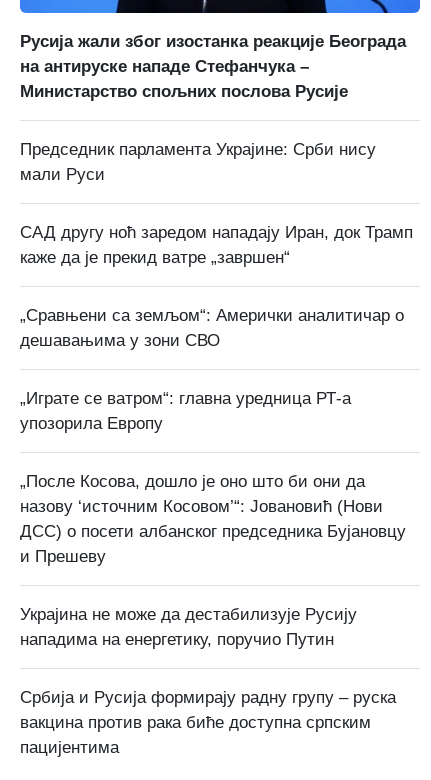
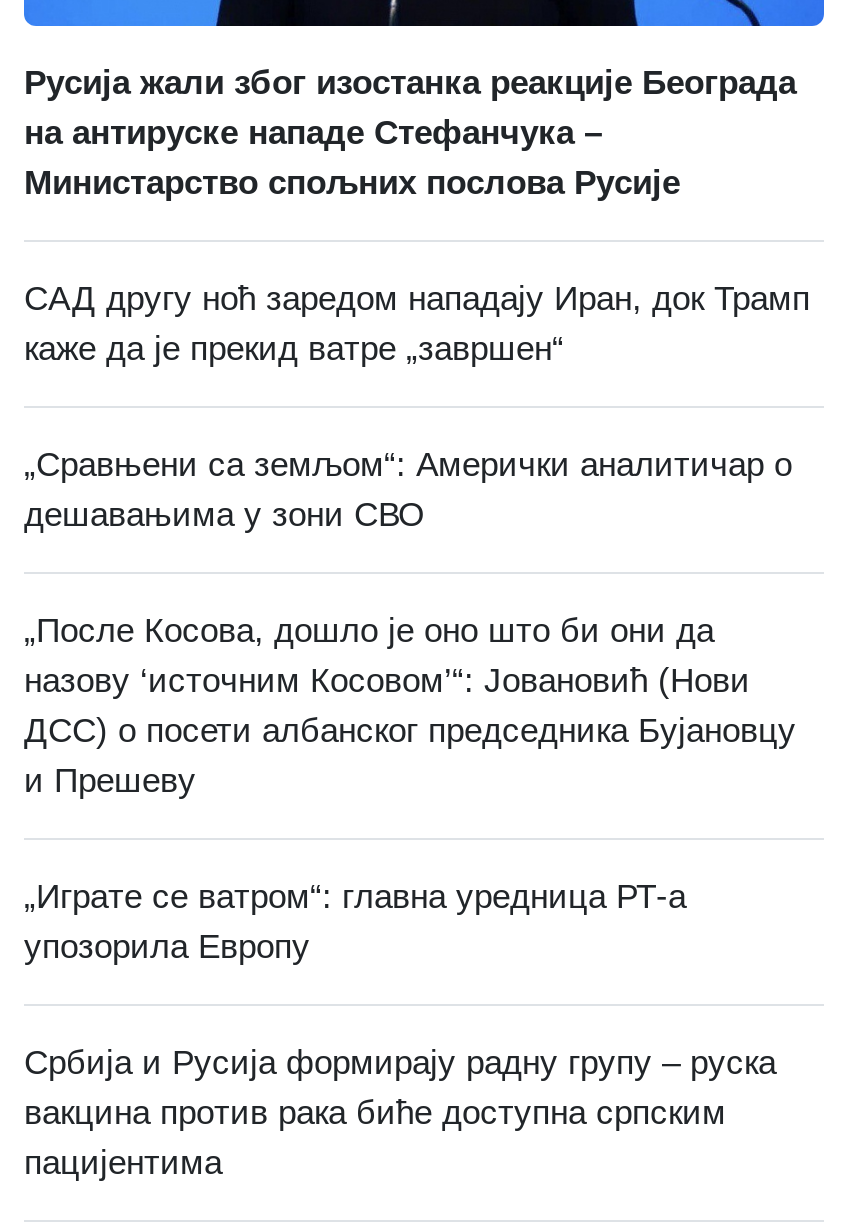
[20,140,376,184] Председник парламента Украјине: Срби нису | мали Руси -> none
moved [20,389,351,433] -> [24,879,686,967]: „Играте се ватром“: главна уредница РТ-а | упозорила Европу
[20,605,357,649] Украјина не може да дестабилизује Русију | нападима на енергетику, поручио Путин -> none

